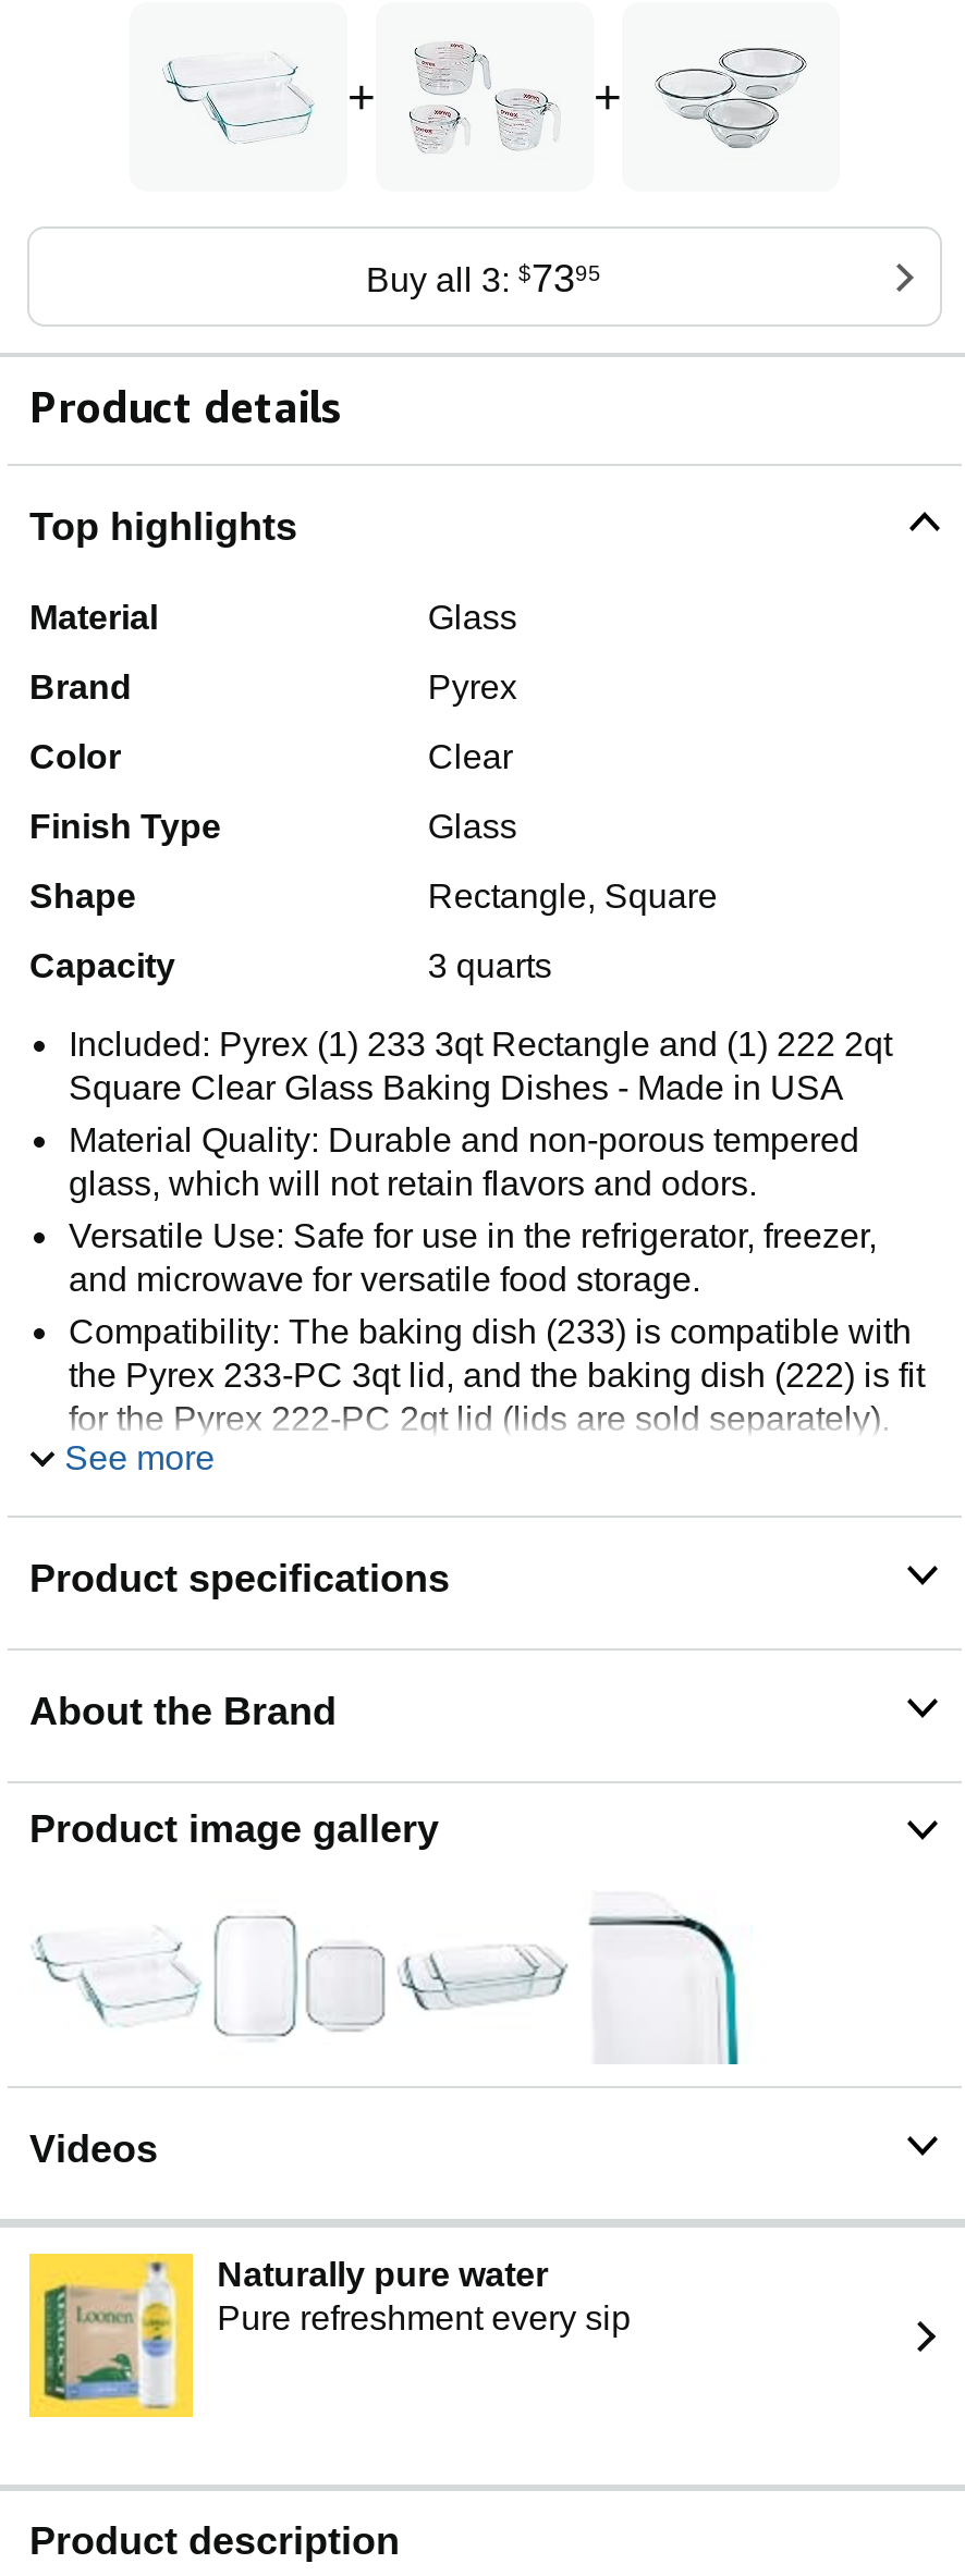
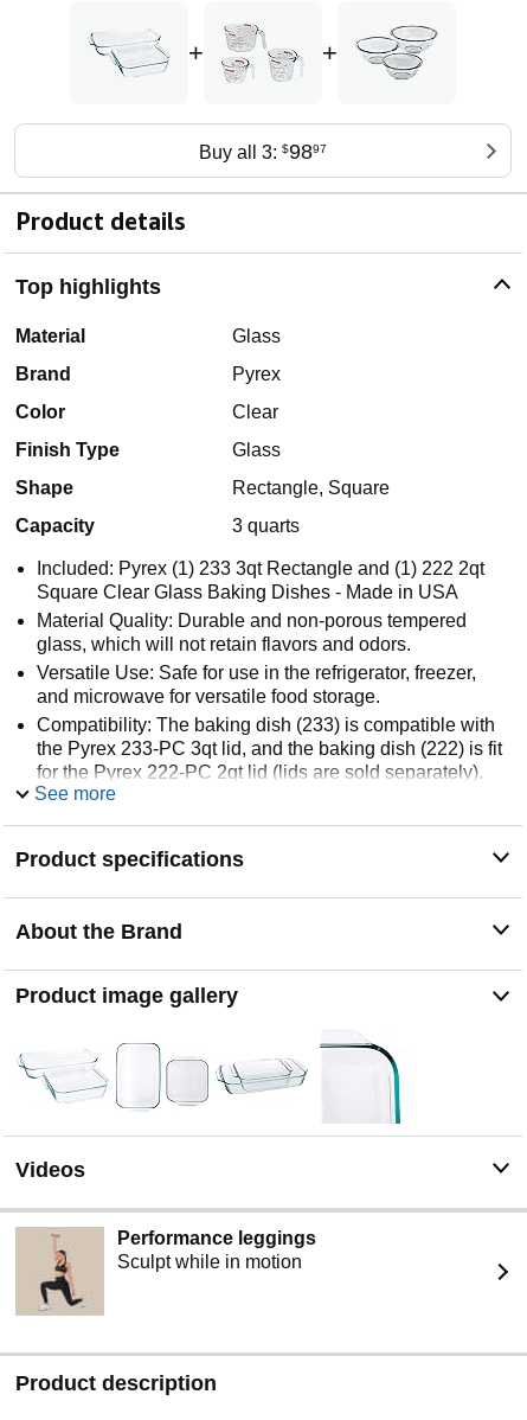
[366,257,601,301] Buy all 3: $7395 -> [198,140,326,164] Buy all 3: $9897
[27,2252,631,2419] [image] | Naturally pure water | Pure refreshment every sip -> [15,1227,316,1316] [image] | Performance leggings | Sculpt while in motion

